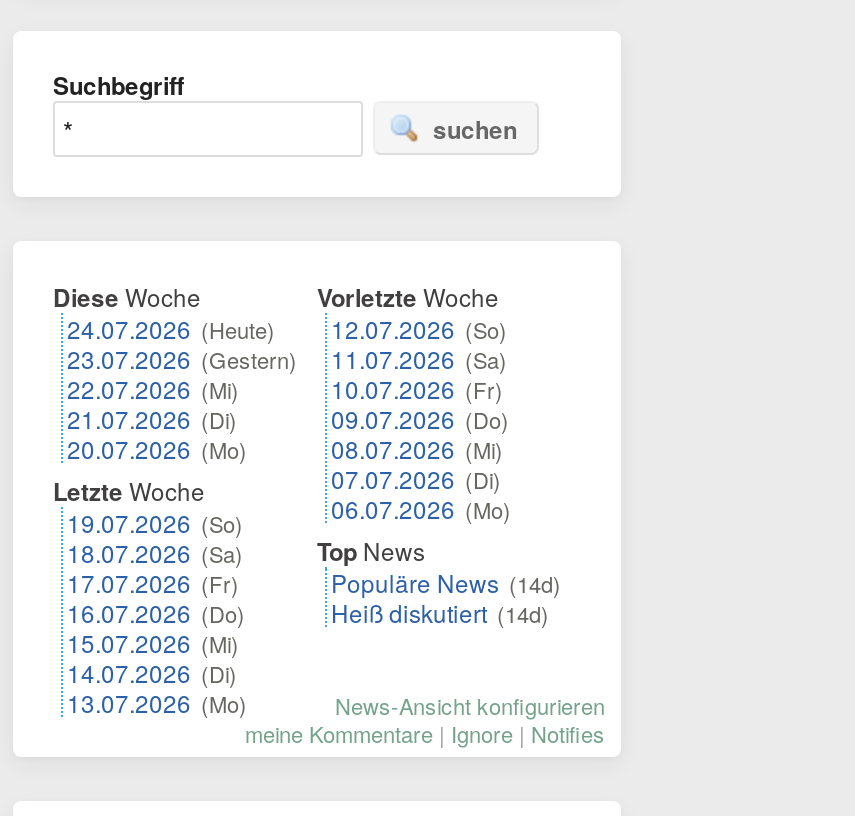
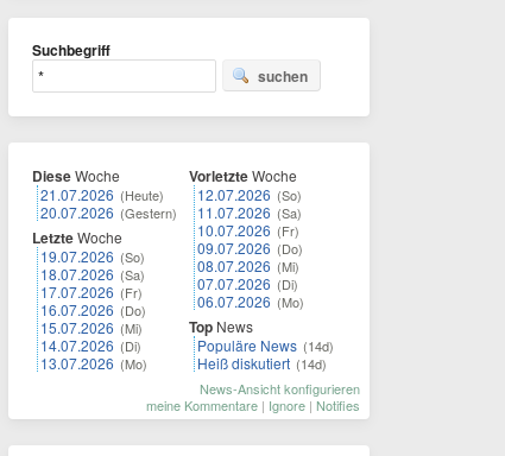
[67,311,297,465] 24.07.2026 (Heute) | 23.07.2026 (Gestern) | 22.07.2026 (Mi) | 21.07.2026 (Di) | 20.07.2026 (Mo) -> [40,184,177,222] 21.07.2026 (Heute) | 20.07.2026 (Gestern)
moved [53,473,247,719] -> [32,227,147,373]: Letzte Woche | 19.07.2026 (So) | 18.07.2026 (Sa) | 17.07.2026 (Fr) | 16.07.2026 (Do) | 15.07.2026 (Mi) | 14.07.2026 (Di) | 13.07.2026 (Mo)

